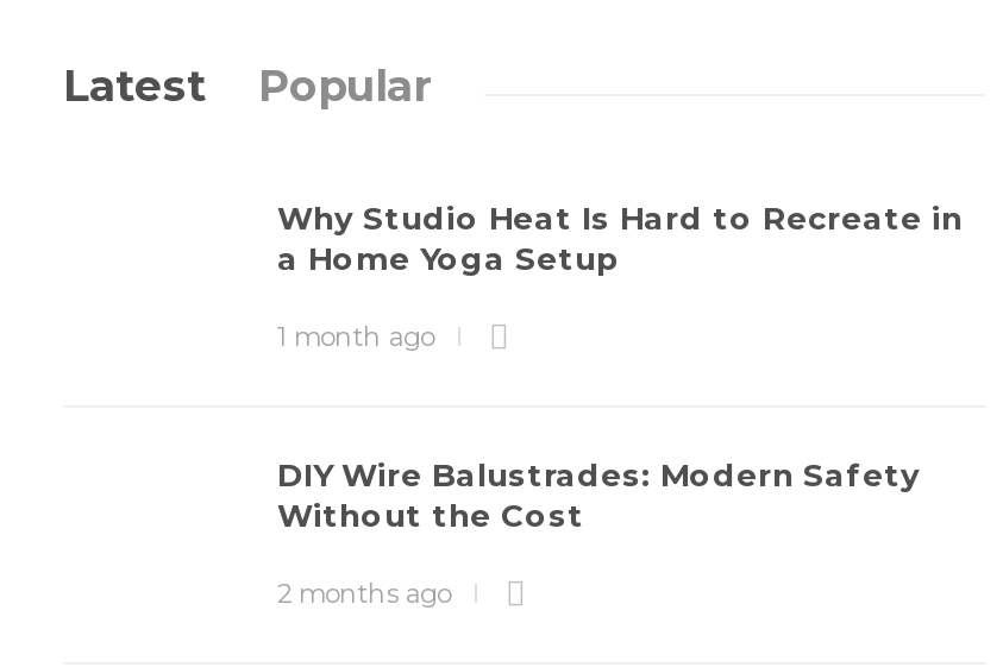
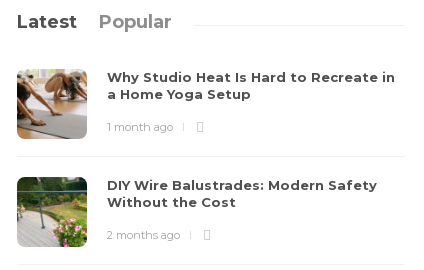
none -> [16,68,88,140] [image]
none -> [16,176,88,248] [image]

